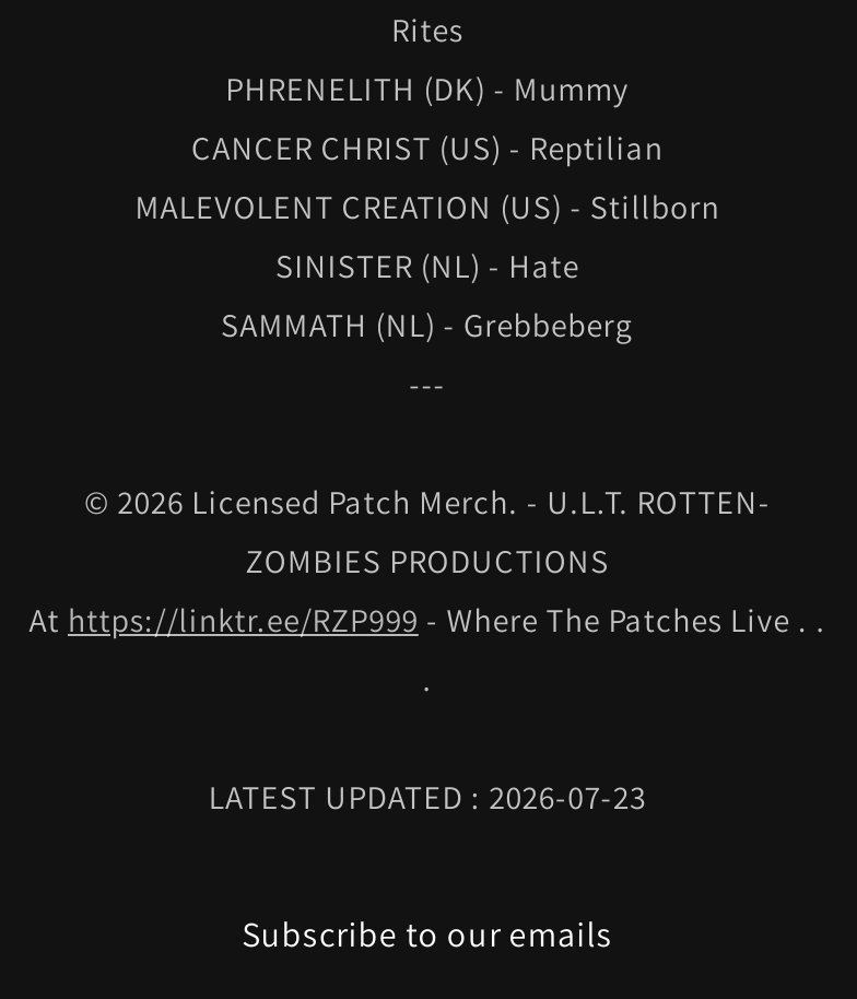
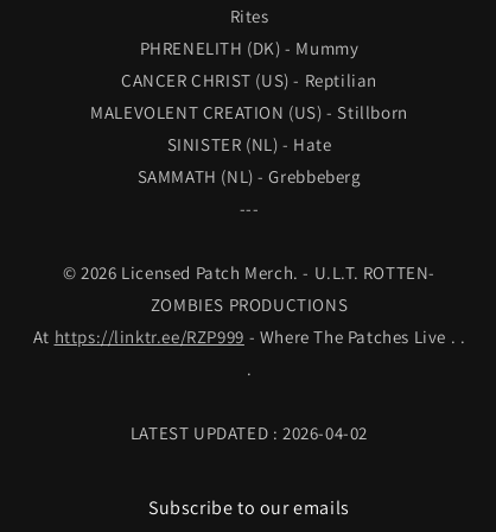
[209,776,646,818] LATEST UPDATED : 2026-07-23 -> [130,422,368,444] LATEST UPDATED : 2026-04-02

